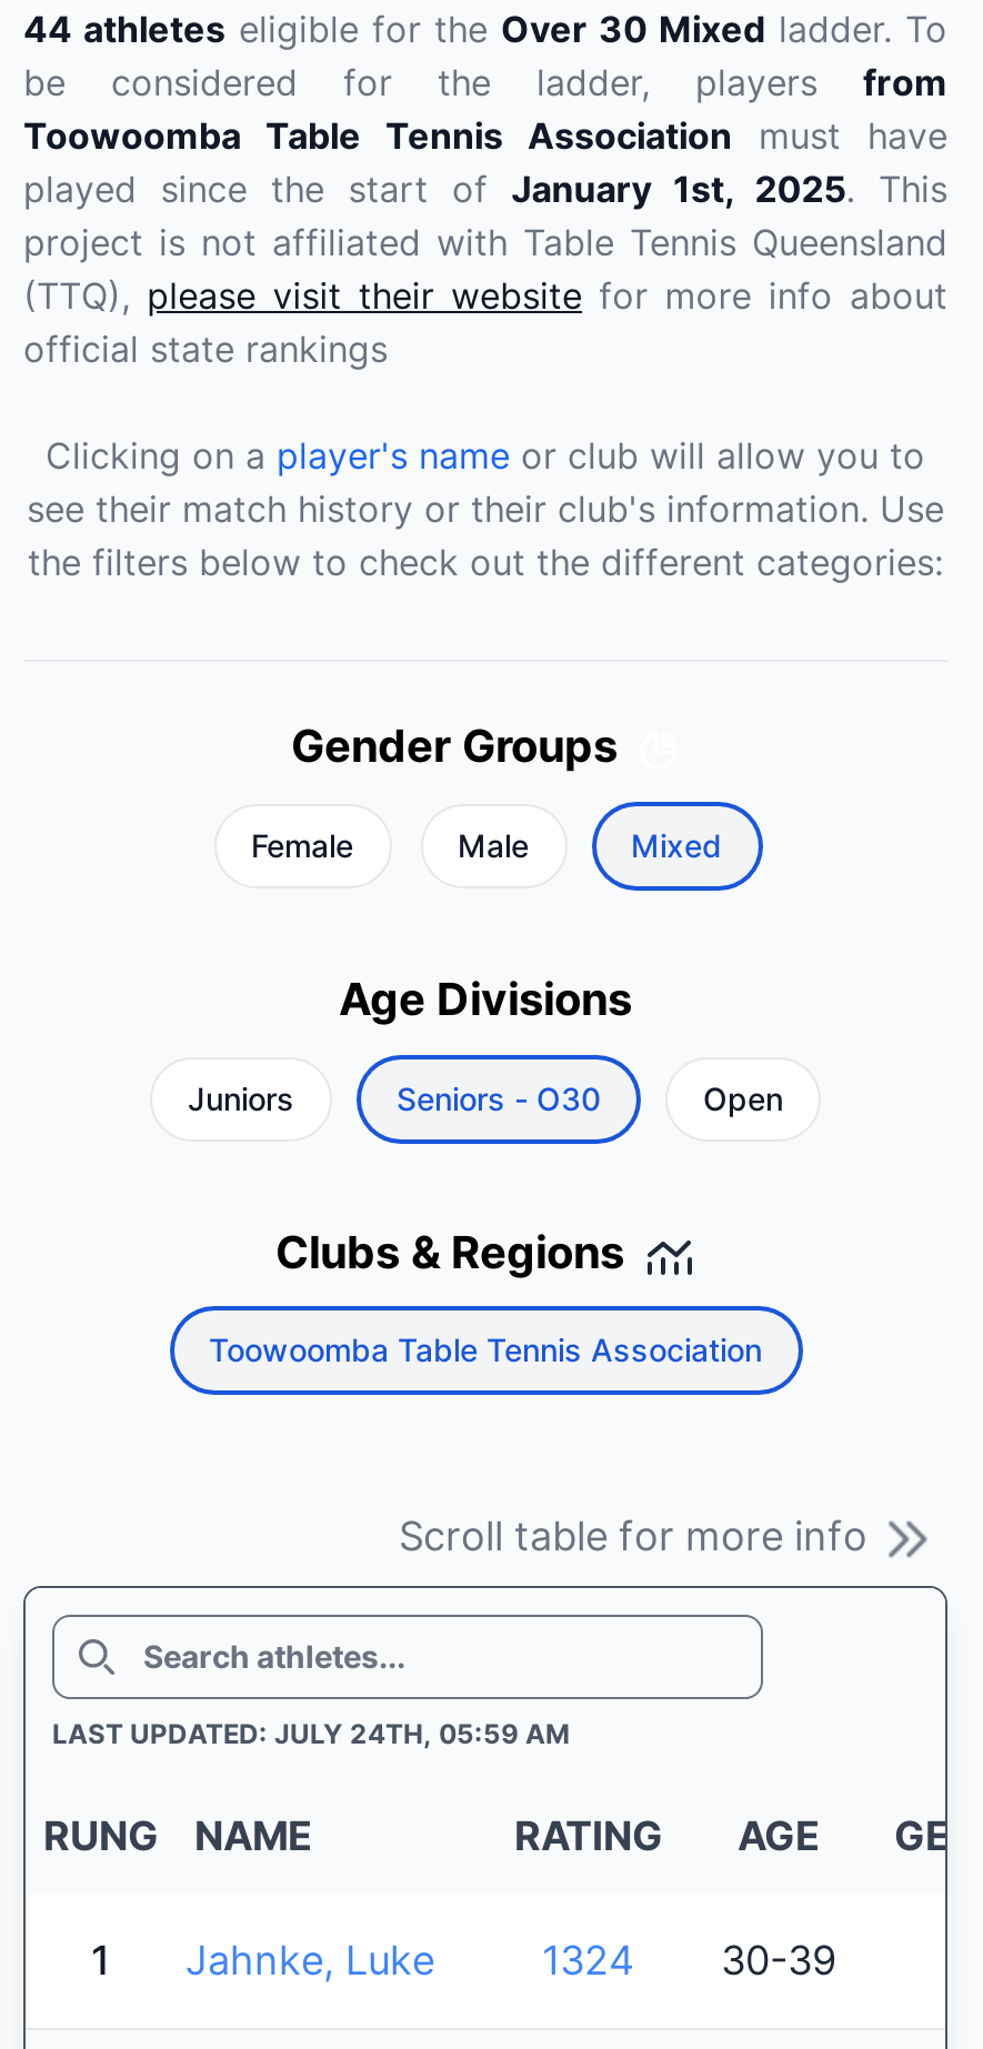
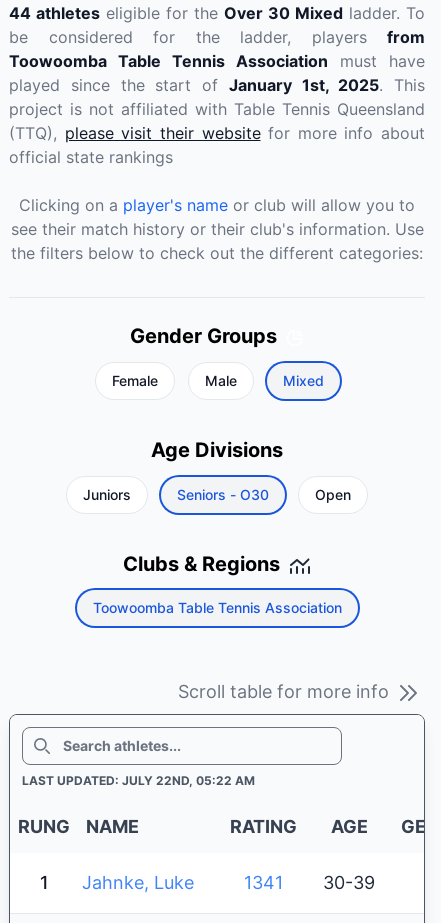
[52,1717,570,1750] LAST UPDATED: JULY 24TH, 05:59 AM -> [22,773,255,788] LAST UPDATED: JULY 22ND, 05:22 AM
[542,1937,836,1983] 1324 30-39 -> [244,872,375,893] 1341 30-39

